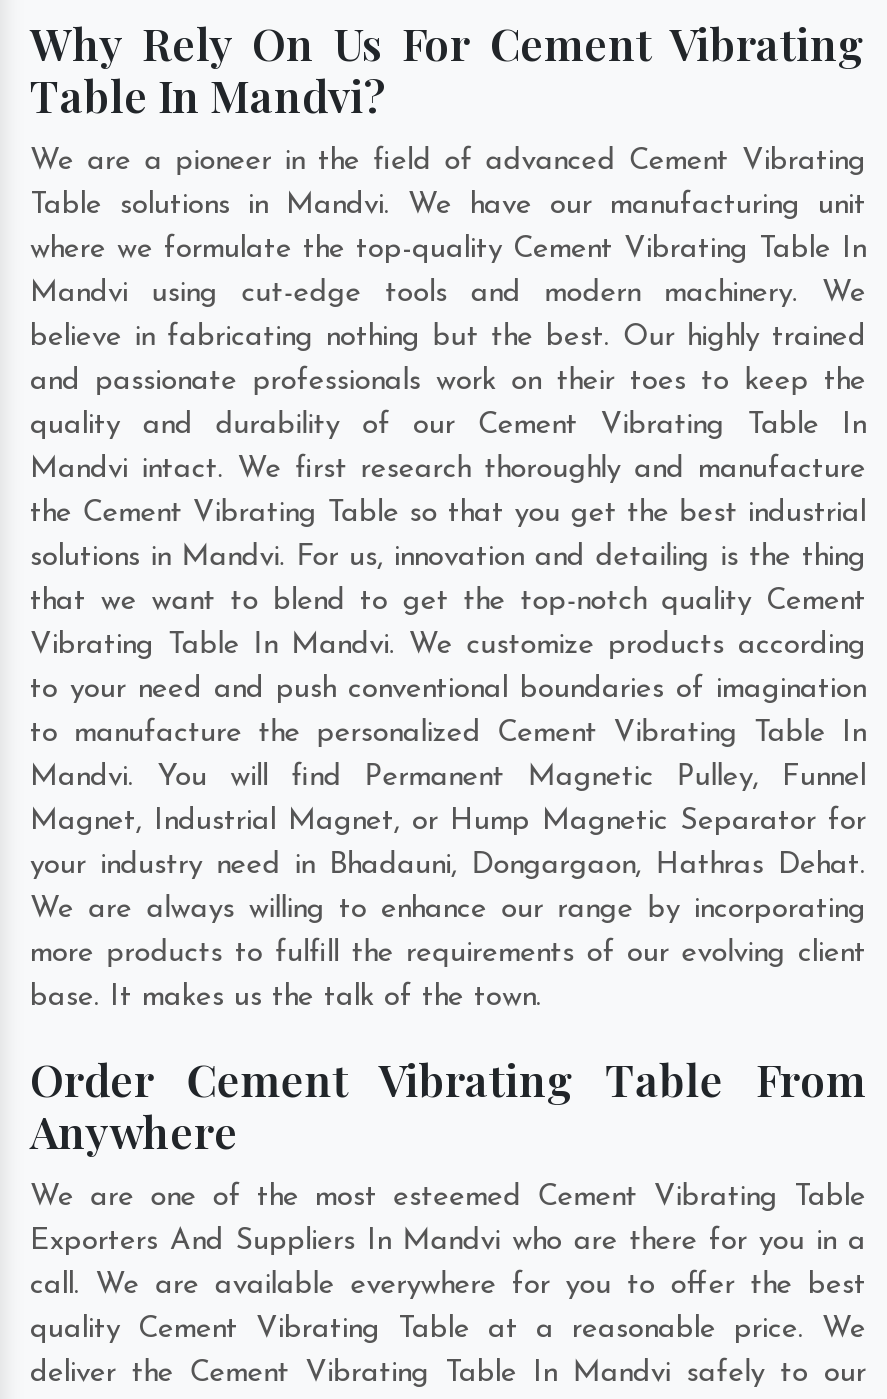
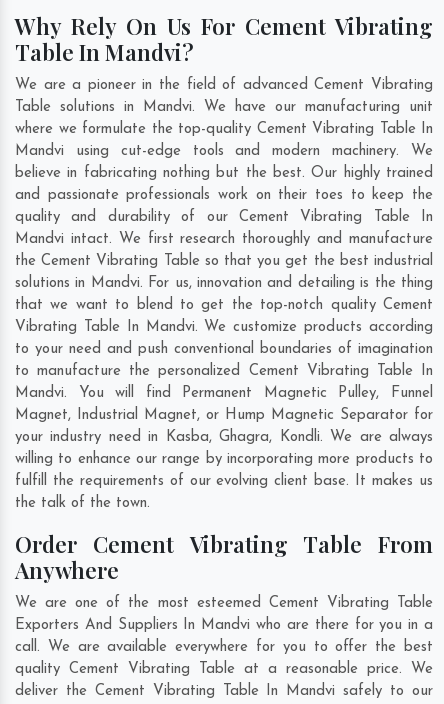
[30,852,866,882] your industry need in Bhadauni, Dongargaon, Hathras Dehat. -> [15,430,433,445] your industry need in Kasba, Ghagra, Kondli. We are always
[30,896,866,926] We are always willing to enhance our range by incorporating -> [15,452,433,467] willing to enhance our range by incorporating more products to
[30,940,866,970] more products to fulfill the requirements of our evolving client -> [15,474,433,489] fulfill the requirements of our evolving client base. It makes us
[30,984,542,1014] base. It makes us the talk of the town. -> [15,496,150,511] the talk of the town.

